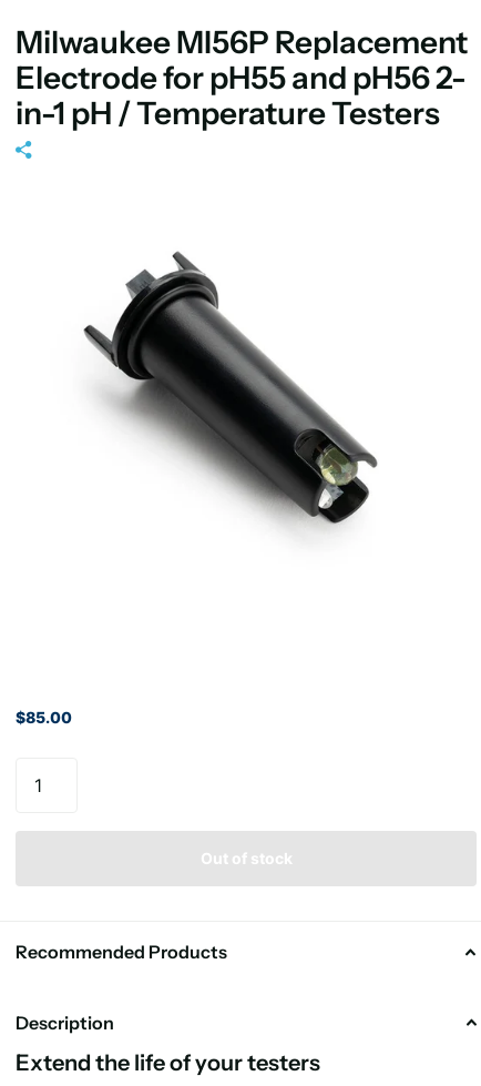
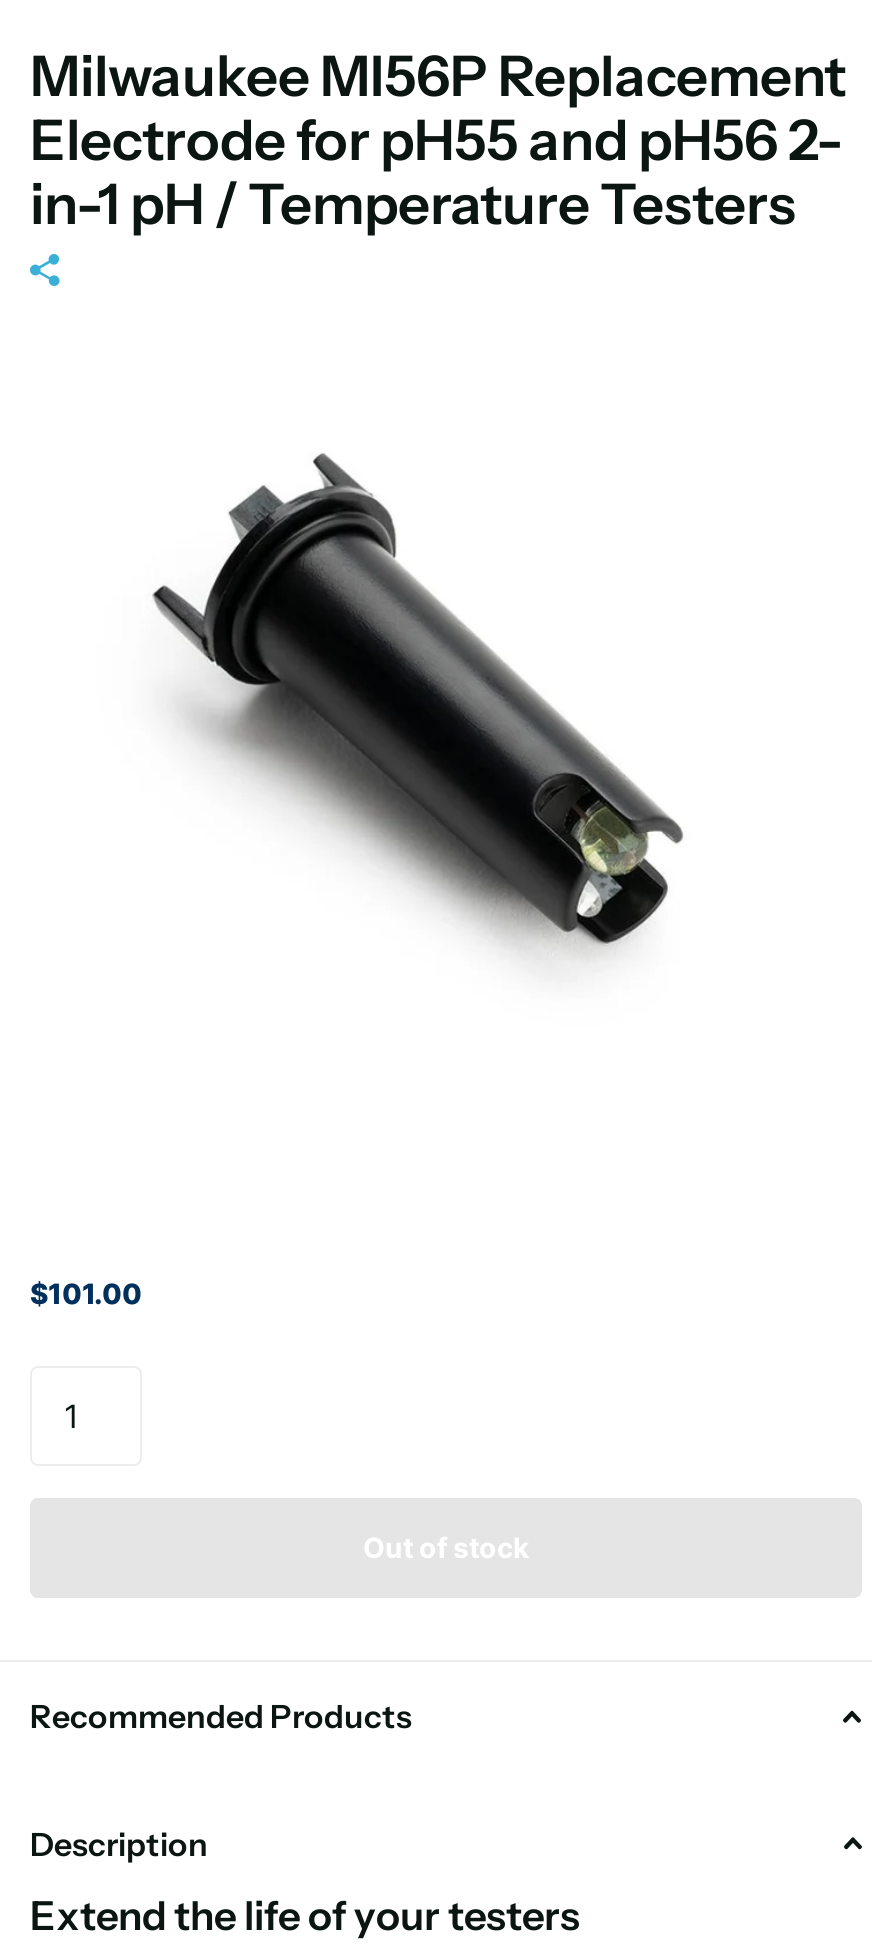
[16,708,72,726] $85.00 -> [30,1276,142,1310] $101.00

